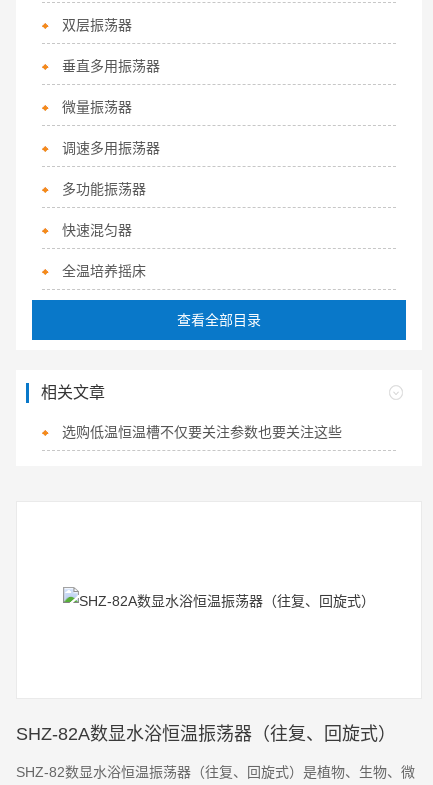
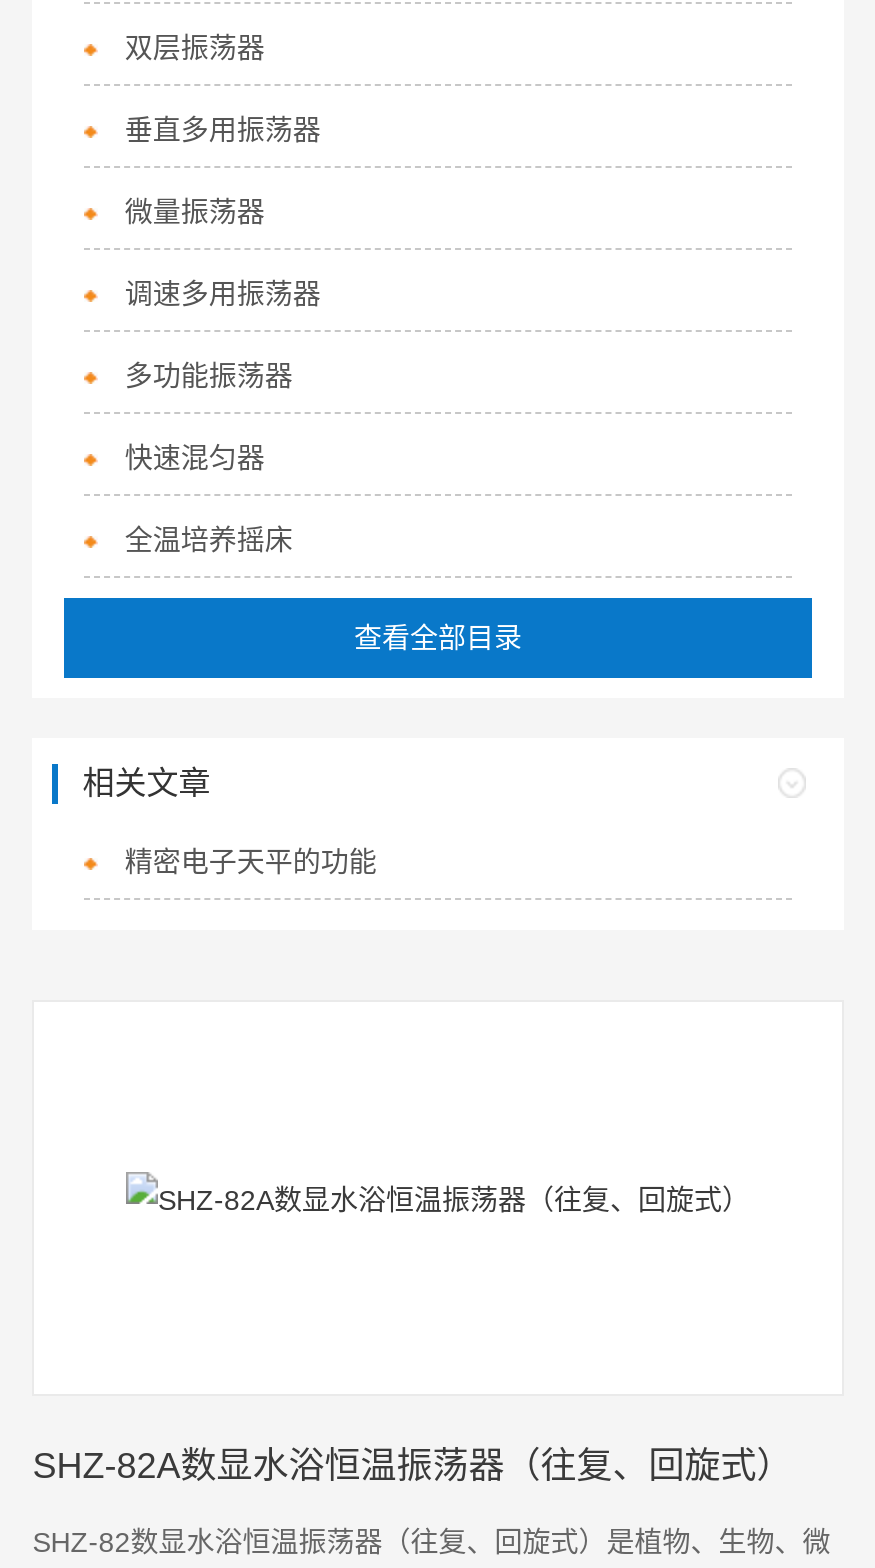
[62,424,342,440] 选购低温恒温槽不仅要关注参数也要关注这些 -> [125,846,377,878] 精密电子天平的功能

